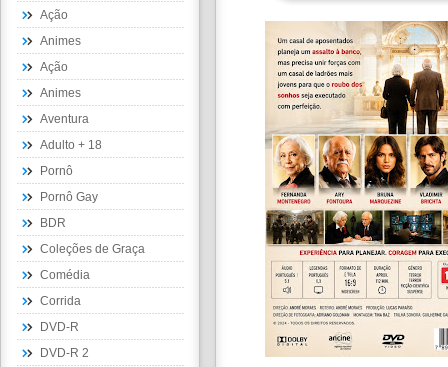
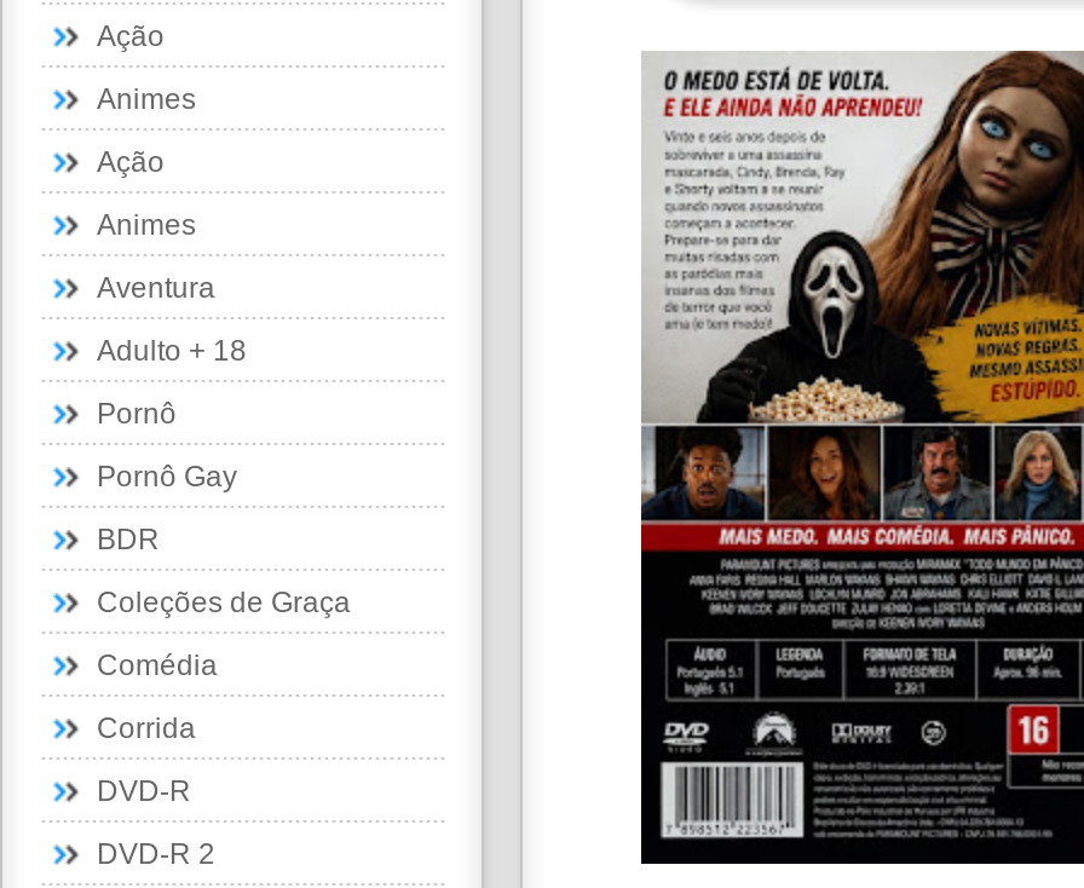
[265,21,445,357] [image] -> [639,51,1077,866] [image]

